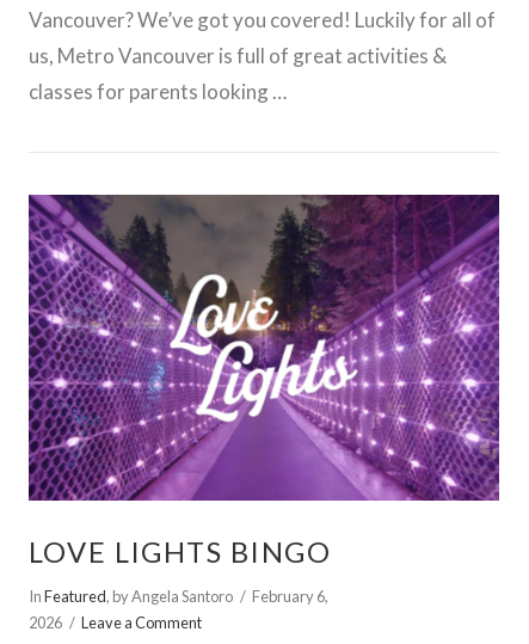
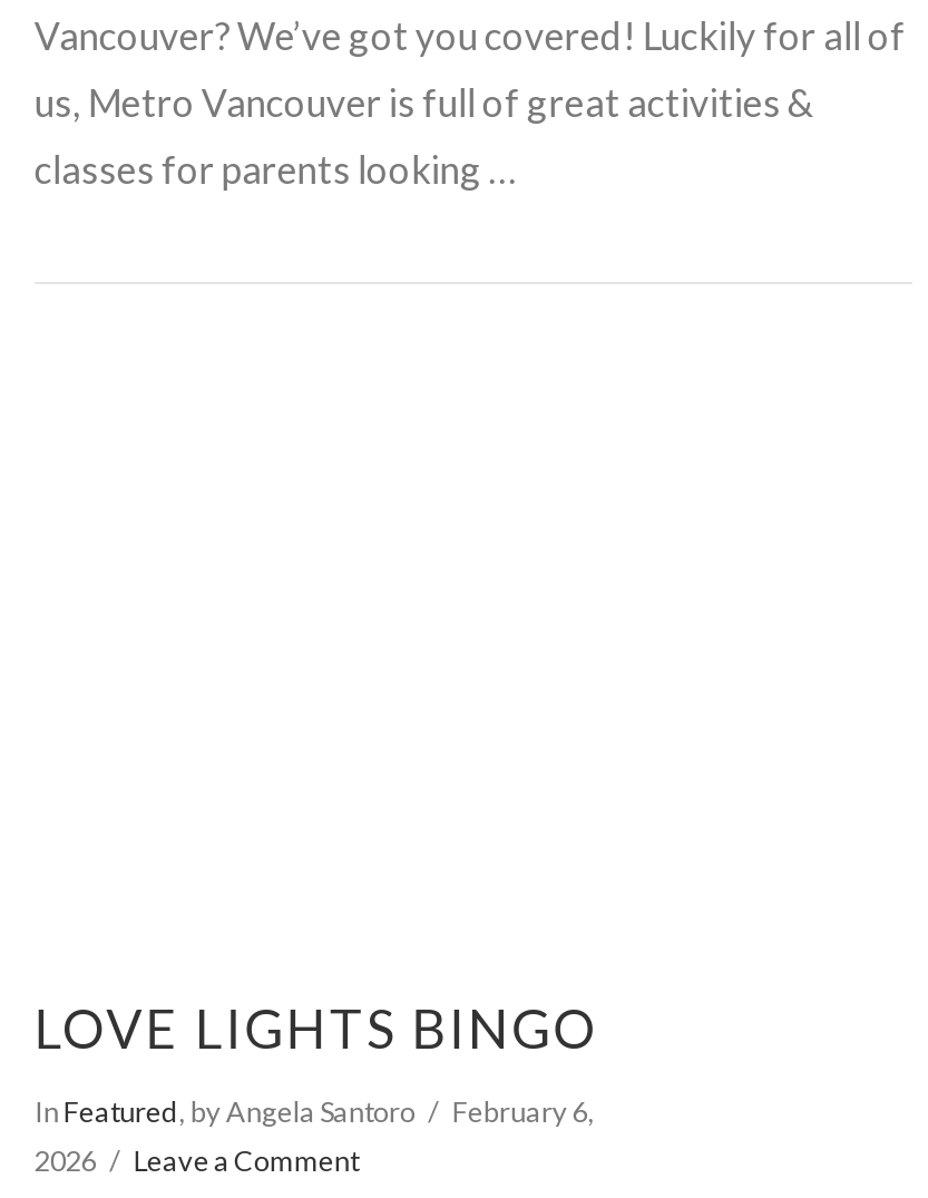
[27,194,500,502] [image] -> none

